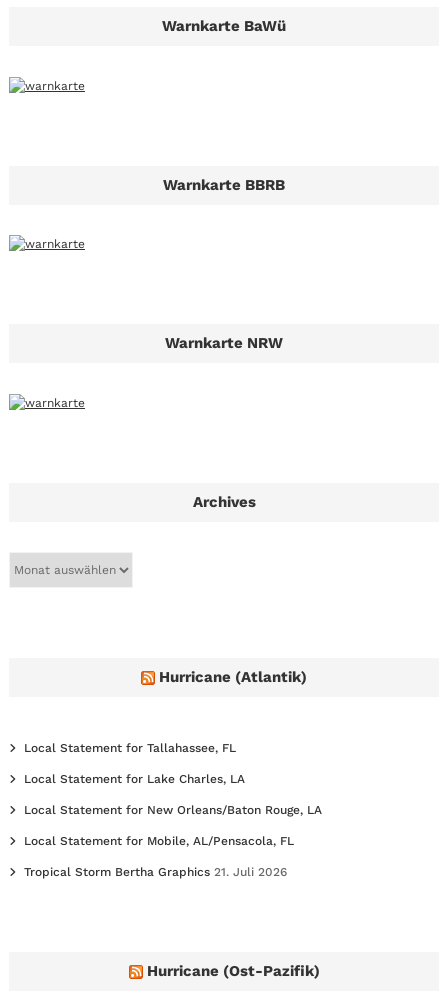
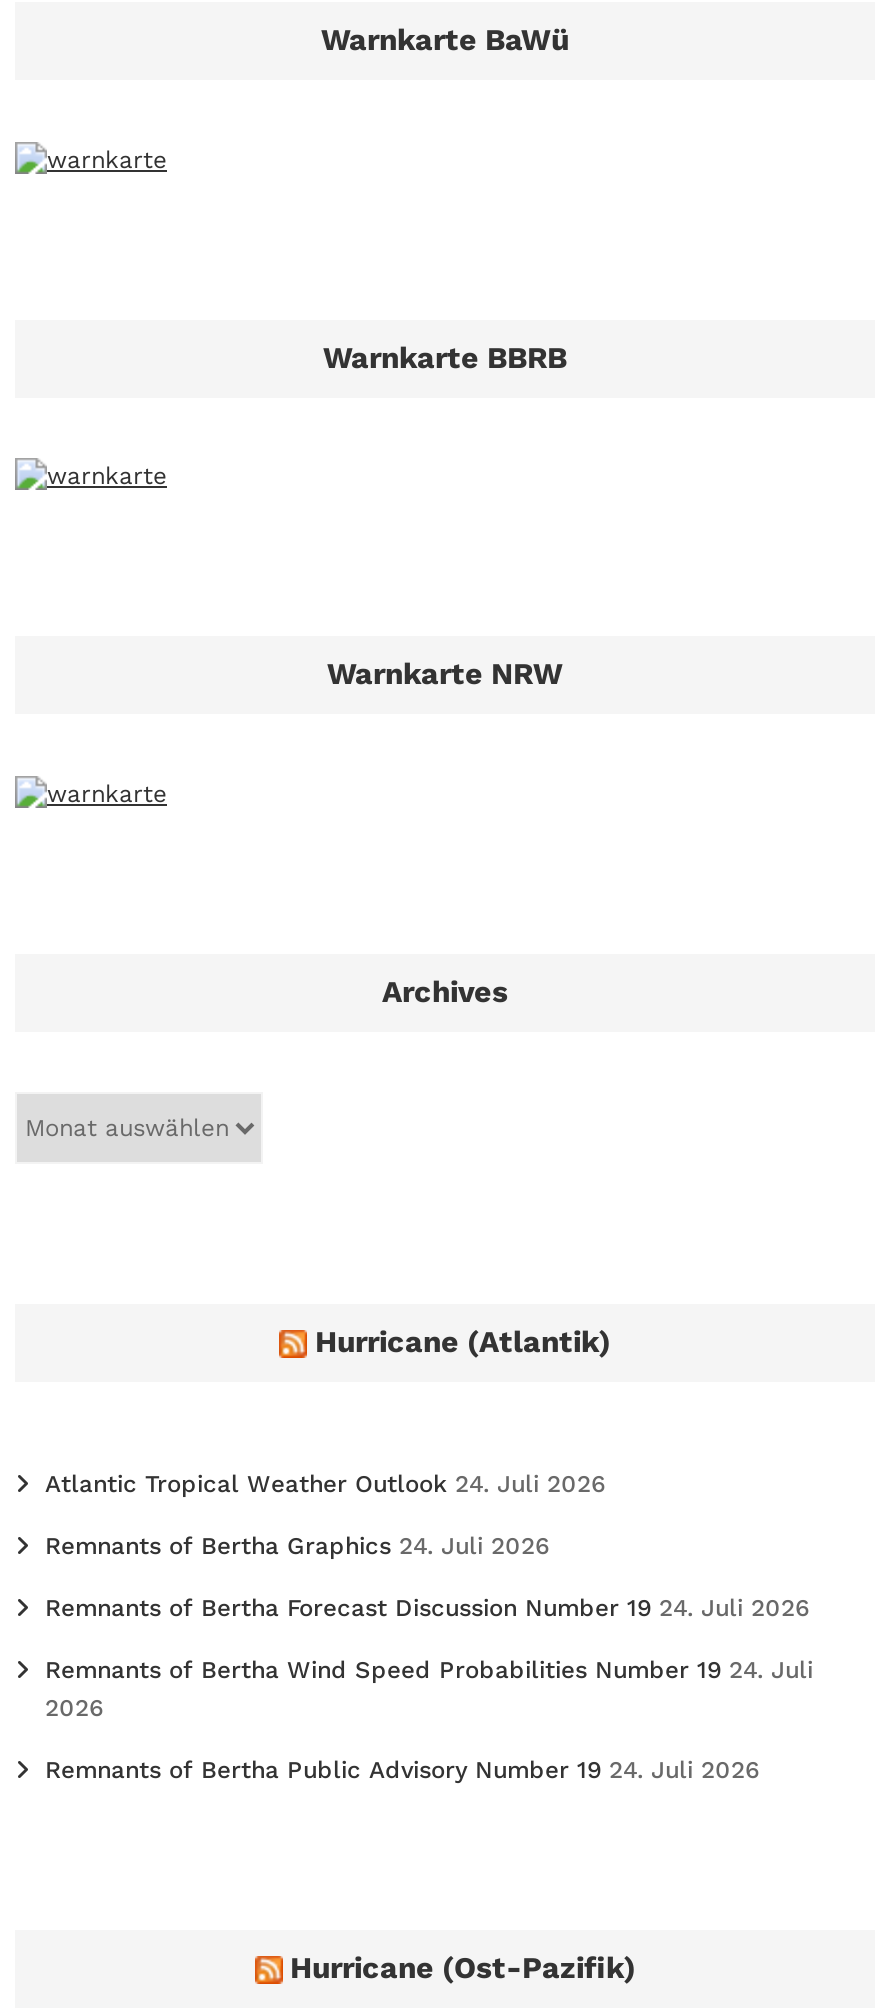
[24,741,236,755] Local Statement for Tallahassee, FL -> [45,1469,605,1497] Atlantic Tropical Weather Outlook 24. Juli 2026
[24,772,245,786] Local Statement for Lake Charles, LA -> [45,1531,549,1559] Remnants of Bertha Graphics 24. Juli 2026
[24,803,322,817] Local Statement for New Orleans/Baton Rouge, LA -> [45,1593,809,1621] Remnants of Bertha Forecast Discussion Number 19 24. Juli 2026
[24,834,294,848] Local Statement for Mobile, AL/Pensacola, FL -> [45,1655,813,1721] Remnants of Bertha Wind Speed Probabilities Number 19 24. Juli | 2026
[24,865,287,879] Tropical Storm Bertha Graphics 21. Juli 2026 -> [45,1755,759,1783] Remnants of Bertha Public Advisory Number 19 24. Juli 2026

